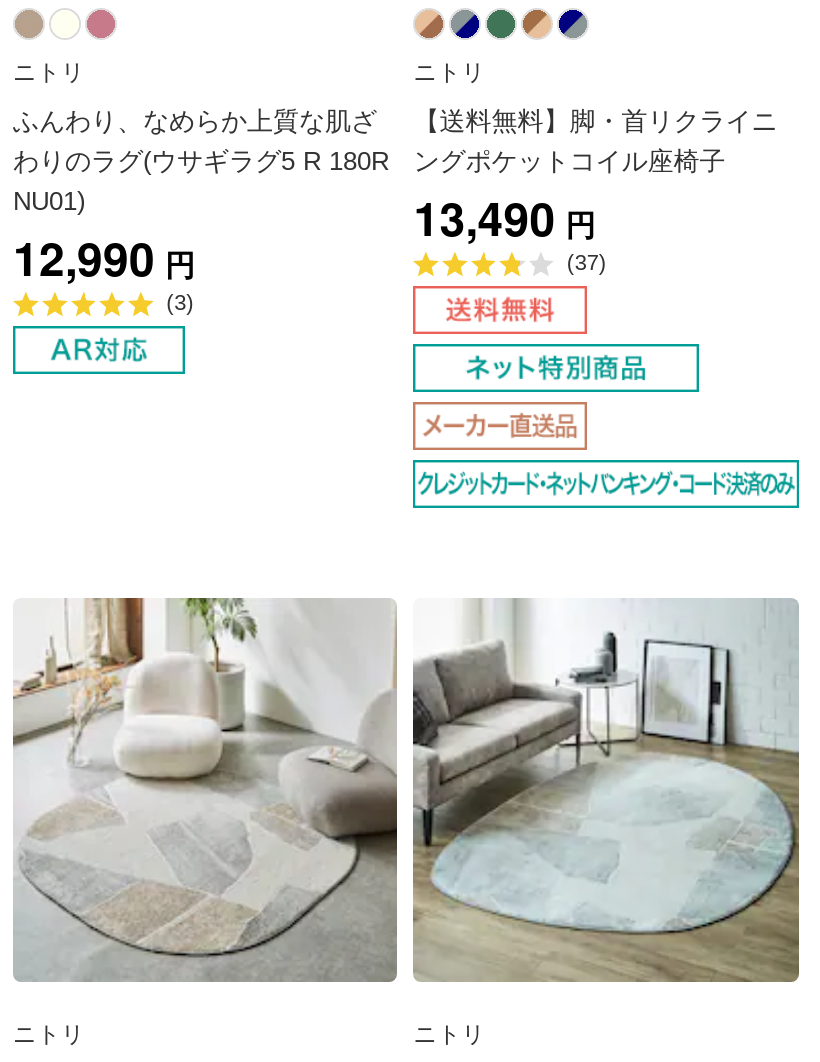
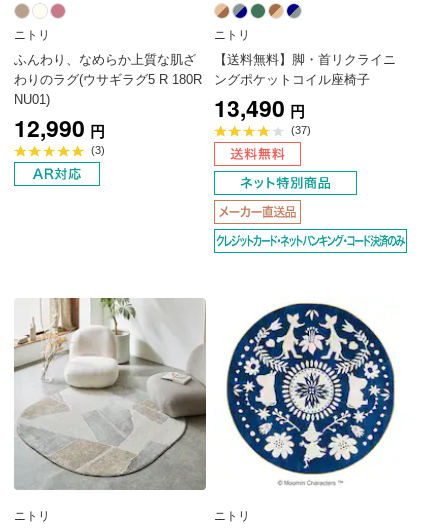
[411,596,801,984] [image] -> [214,299,407,490] [image]

